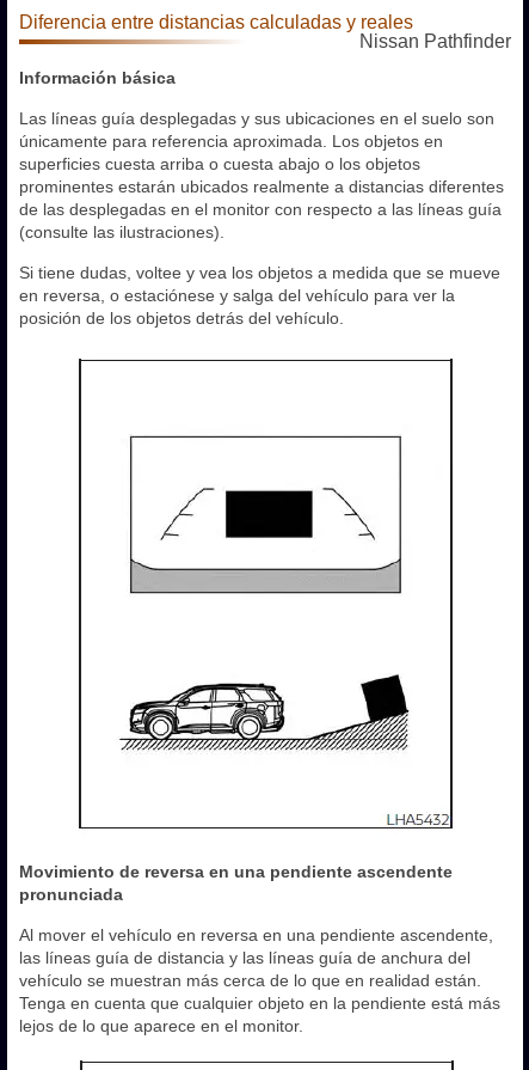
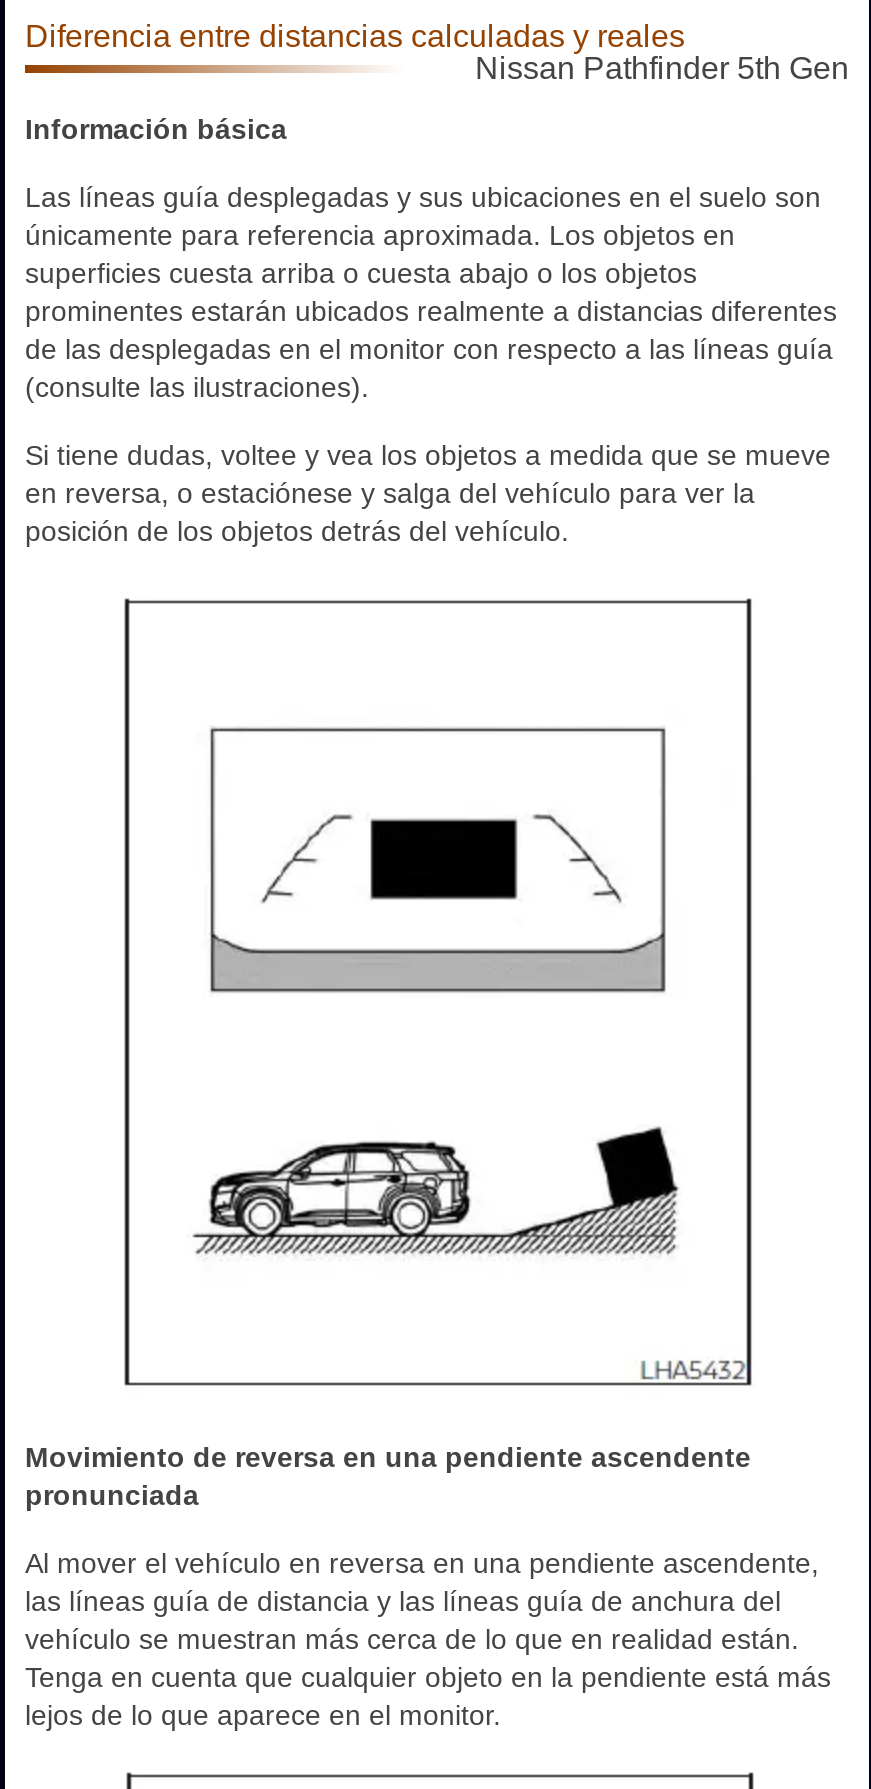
[359,31,511,52] Nissan Pathfinder -> [475,51,849,85] Nissan Pathfinder 5th Gen

